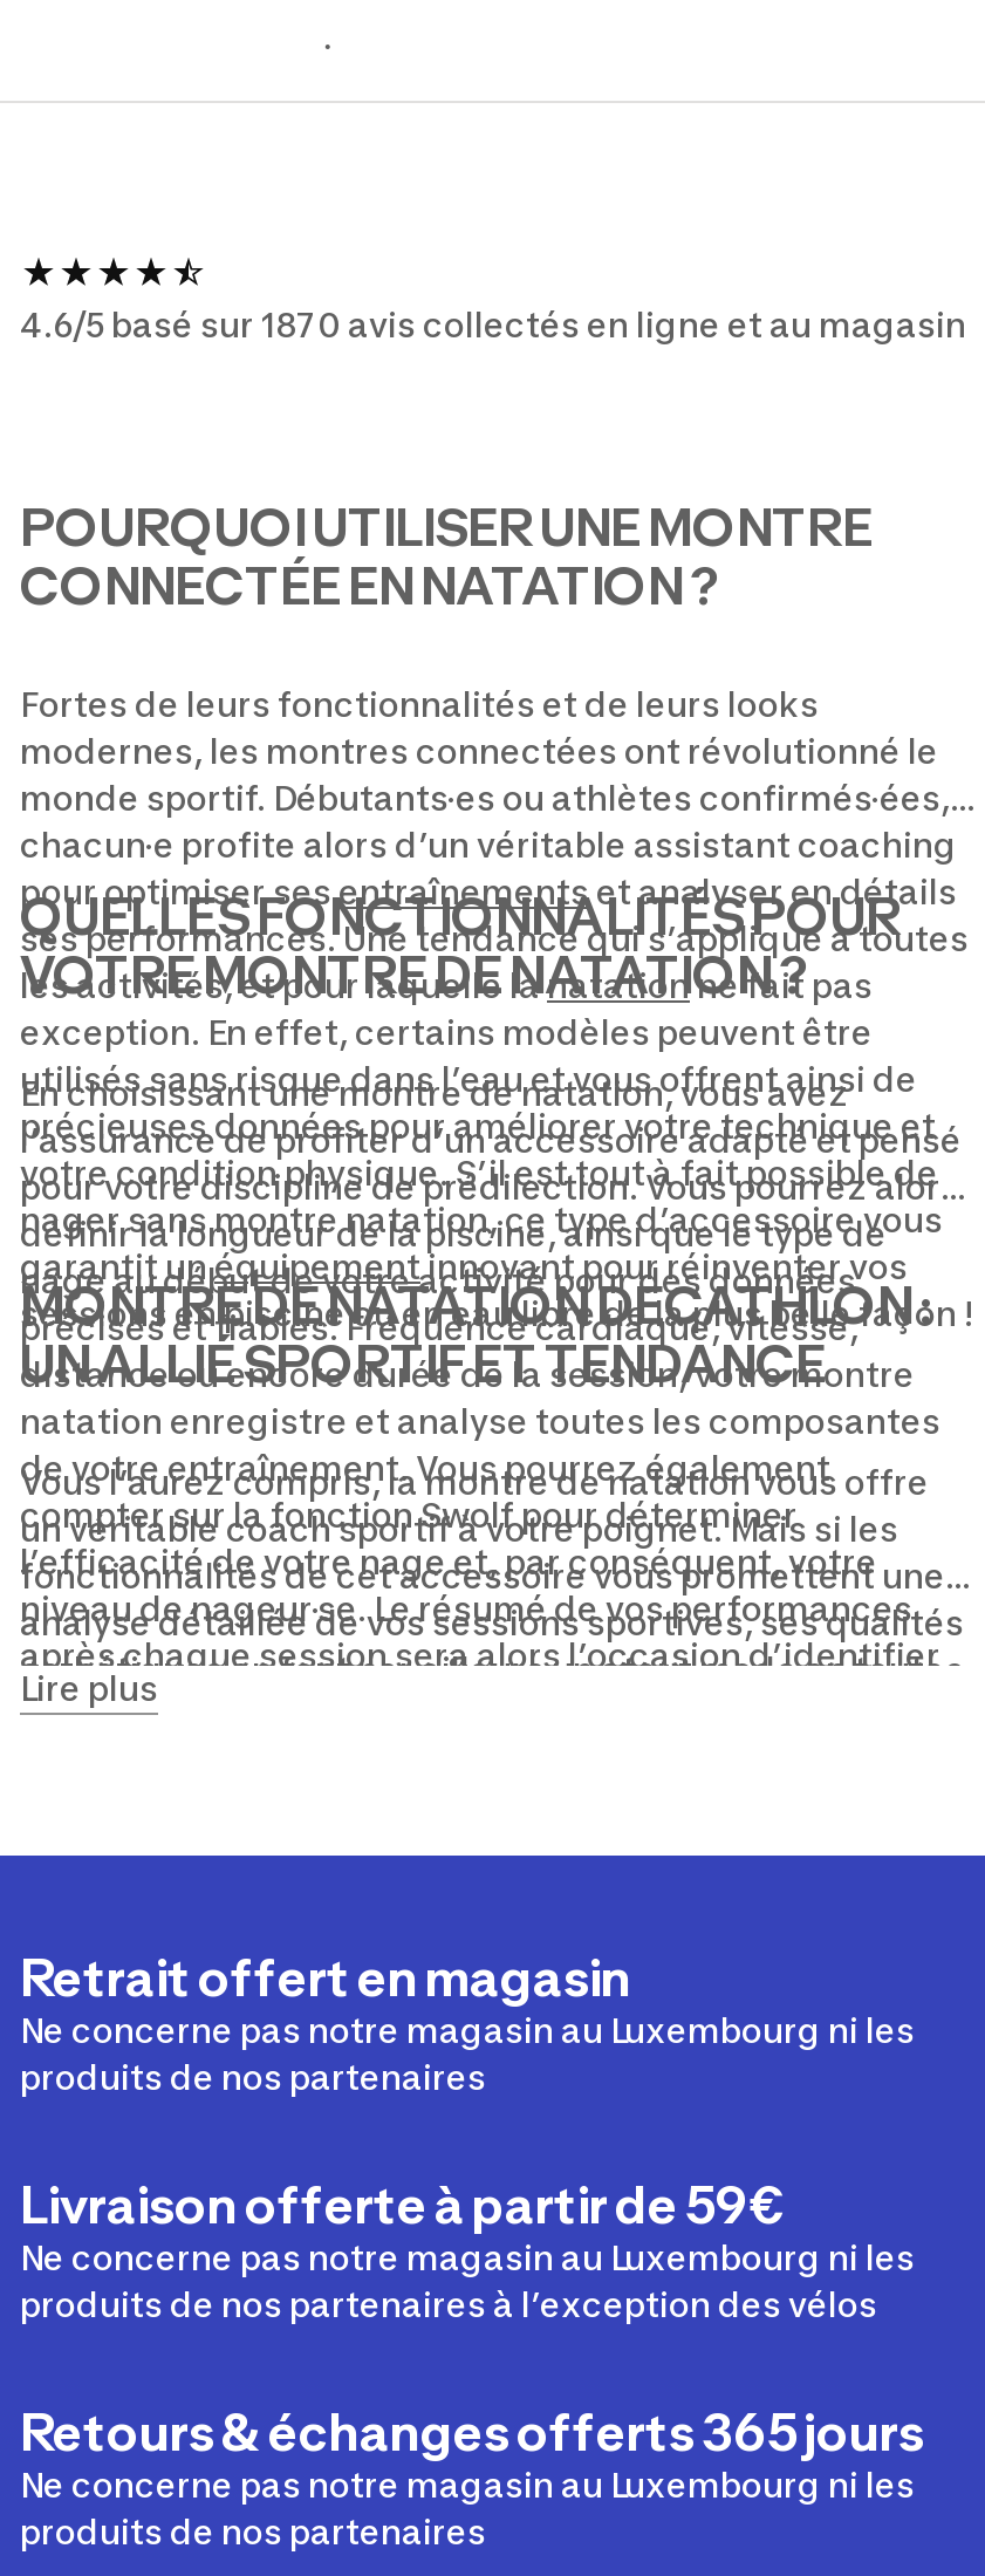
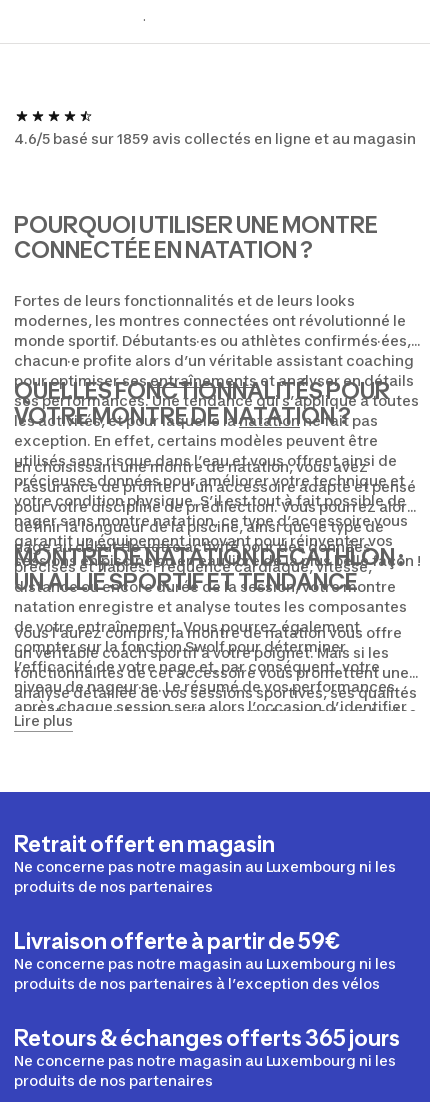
[20,305,966,344] 4.6/5 basé sur 1870 avis collectés en ligne et au magasin -> [14,130,416,147] 4.6/5 basé sur 1859 avis collectés en ligne et au magasin

